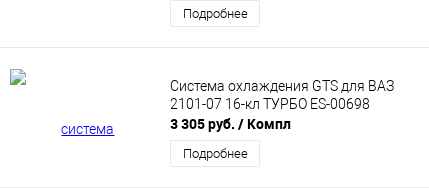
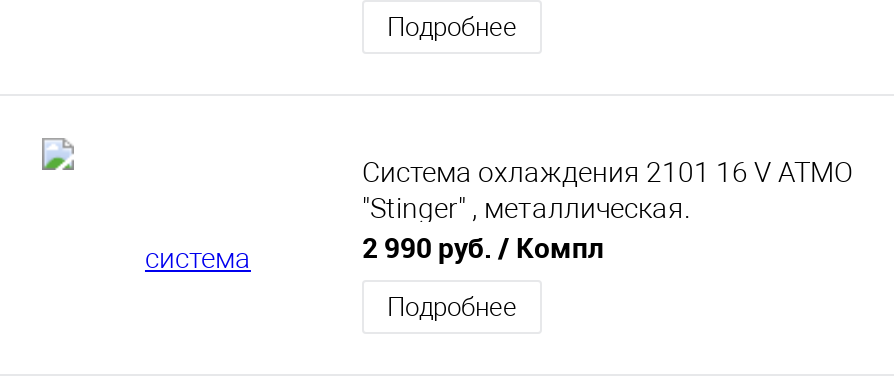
[170,78,394,133] Система охлаждения GTS для ВАЗ | 2101-07 16-кл ТУРБО ES-00698 | 3 305 руб. / Компл -> [362,156,852,267] Система охлаждения 2101 16 V АТМО | "Stinger" , металлическая. | 2 990 руб. / Компл

